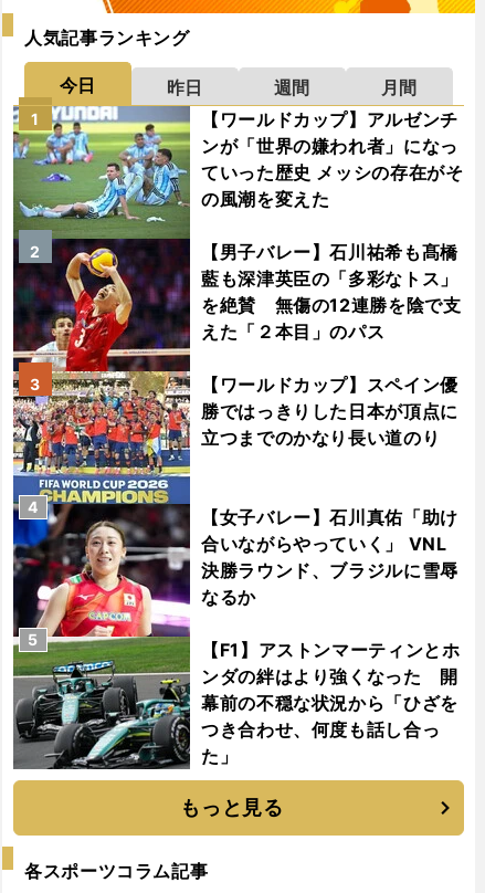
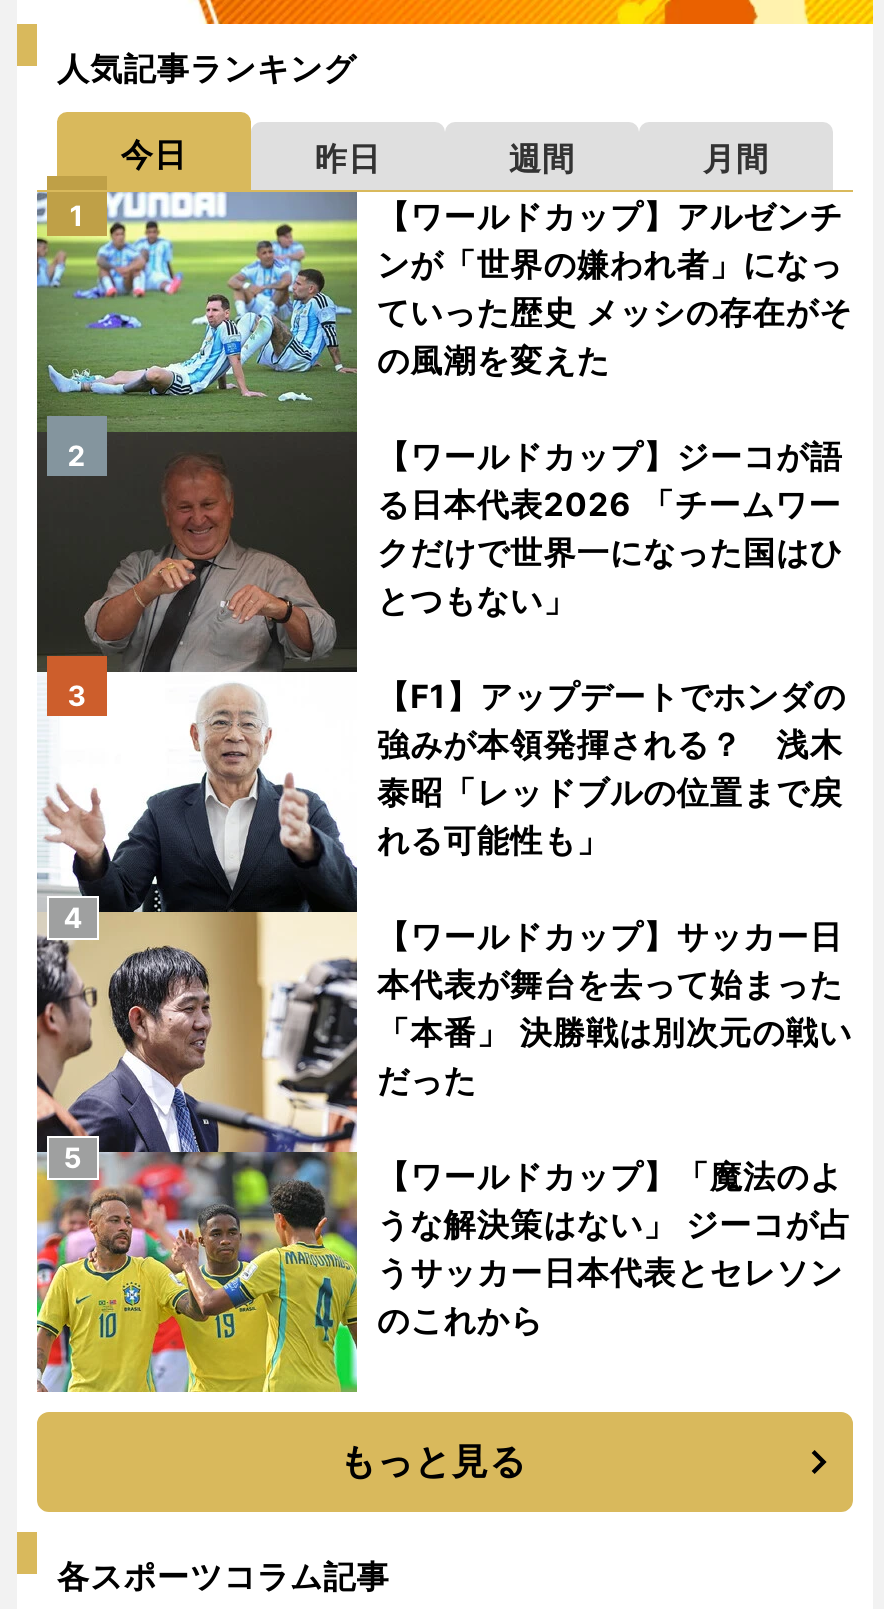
[12,240,461,770] [image] | 【男子バレー】石川祐希も髙橋 | 藍も深津英臣の「多彩なトス」 | を絶賛 無傷の12連勝を陰で支 | えた「２本目」のパス -> [35,436,843,1394] [image] | 【ワールドカップ】ジーコが語 | る日本代表2026 「チームワー | クだけで世界一になった国はひ | とつもない」
[201,374,458,449] 【ワールドカップ】スペイン優 | 勝ではっきりした日本が頂点に | 立つまでのかなり長い道のり -> [377,676,846,860] 【F1】アップデートでホンダの | 強みが本領発揮される？ 浅木 | 泰昭「レッドブルの位置まで戻 | れる可能性も」
[201,506,458,608] 【女子バレー】石川真佑「助け | 合いながらやっていく」 VNL | 決勝ラウンド、ブラジルに雪辱 | なるか -> [377,916,852,1100] 【ワールドカップ】サッカー日 | 本代表が舞台を去って始まった | 「本番」 決勝戦は別次元の戦い | だった
[201,639,460,767] 【F1】アストンマーティンとホ | ンダの絆はより強くなった 開 | 幕前の不穏な状況から「ひざを | つき合わせ、何度も話し合っ | た」 -> [377,1156,852,1340] 【ワールドカップ】「魔法のよ | うな解決策はない」 ジーコが占 | うサッカー日本代表とセレソン | のこれから

